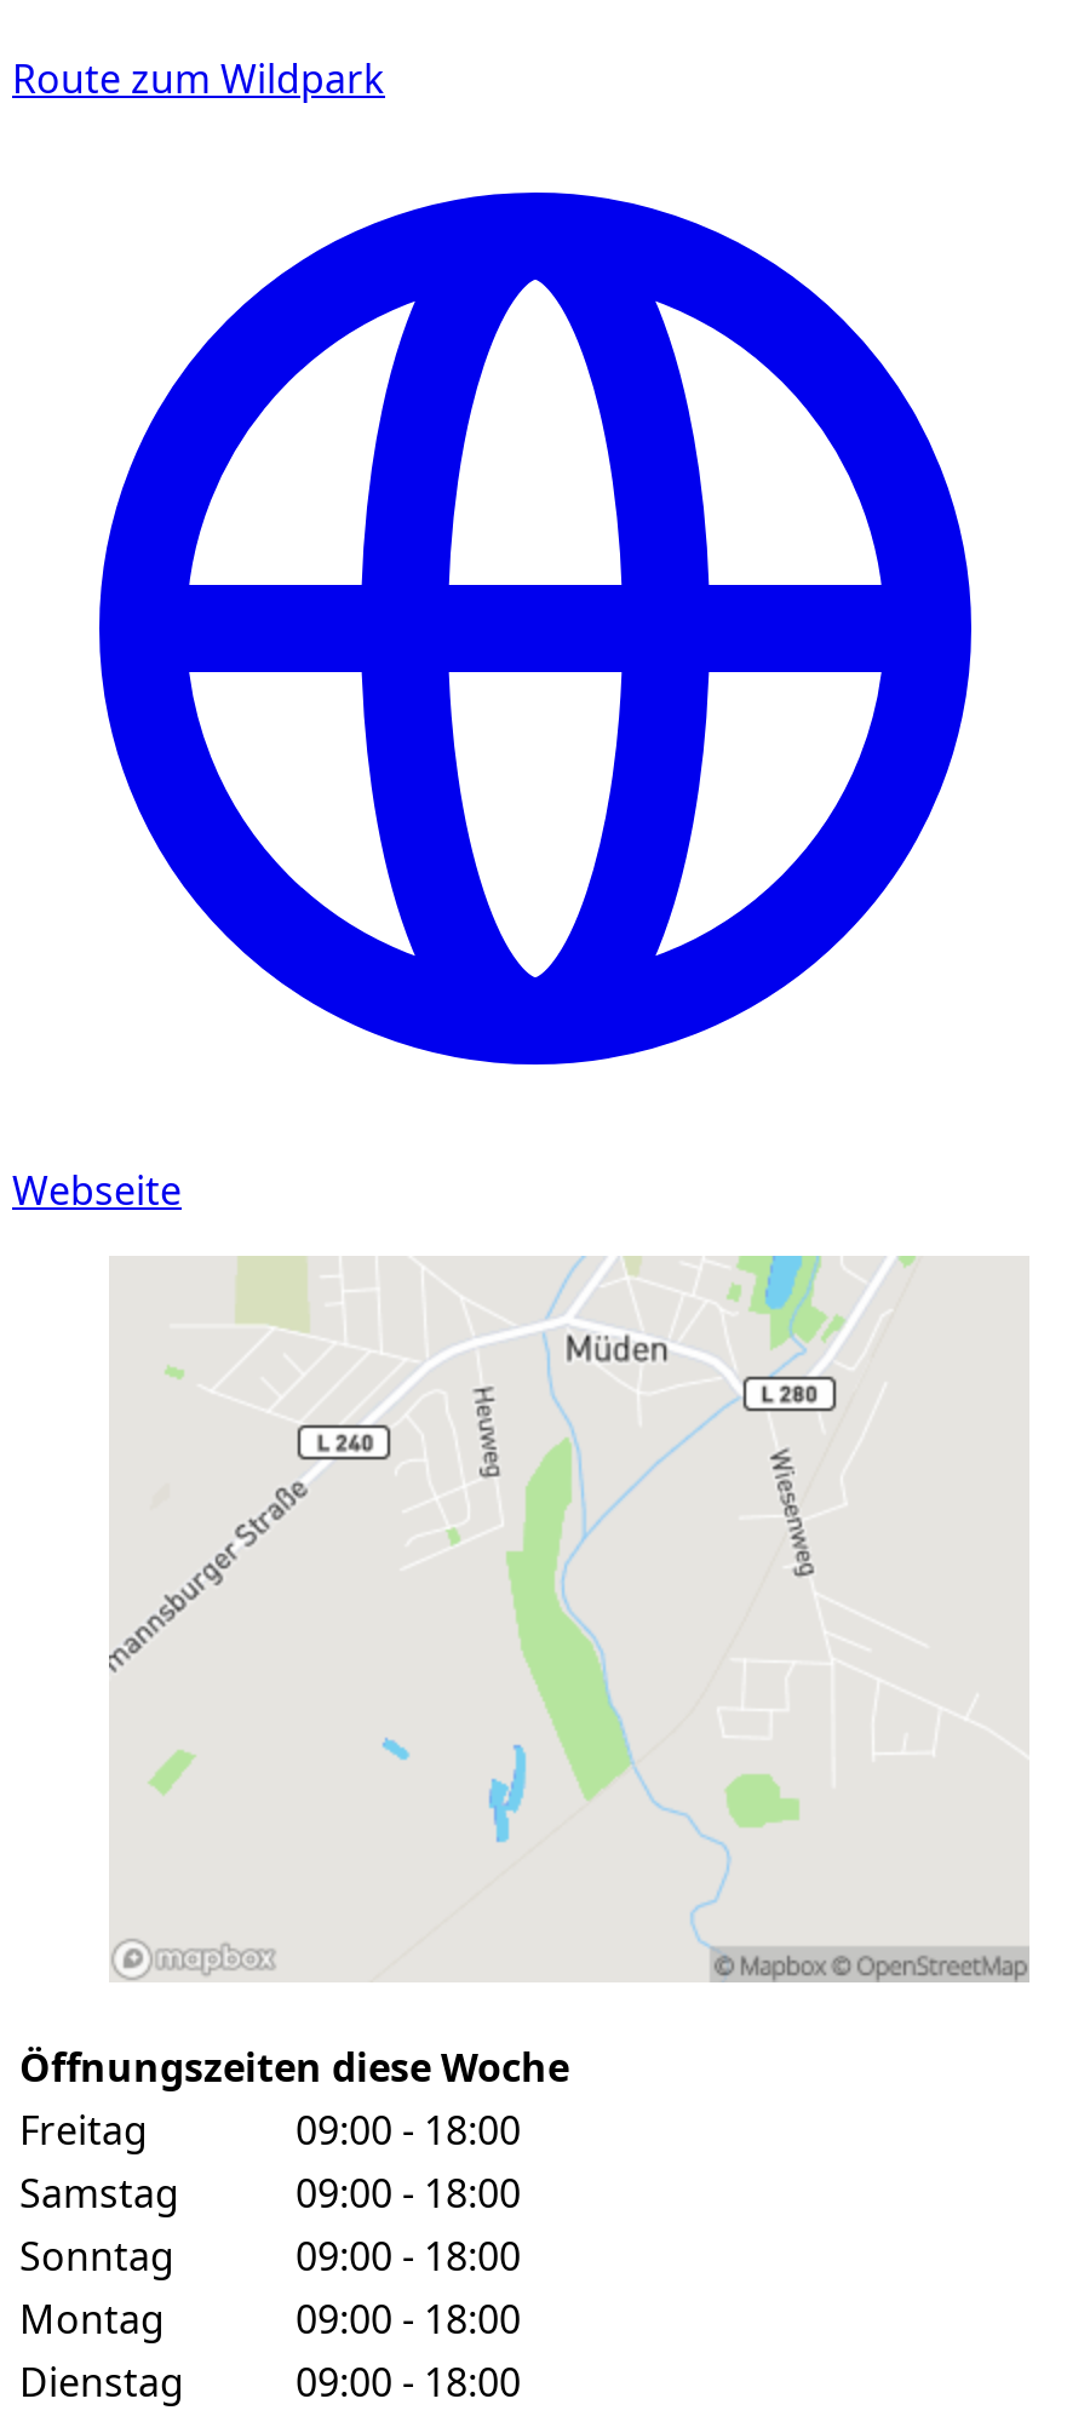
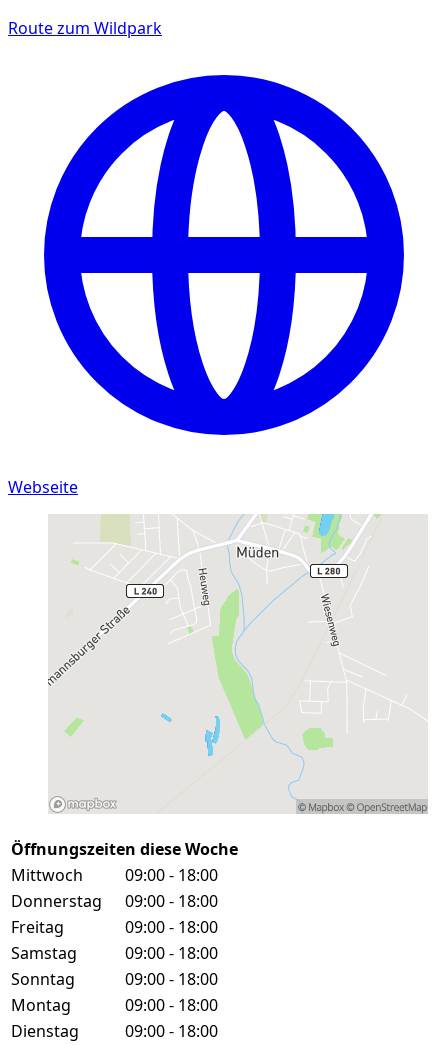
none -> [11,864,218,912] Mittwoch | 09:00 - 18:00 | Donnerstag | 09:00 - 18:00

